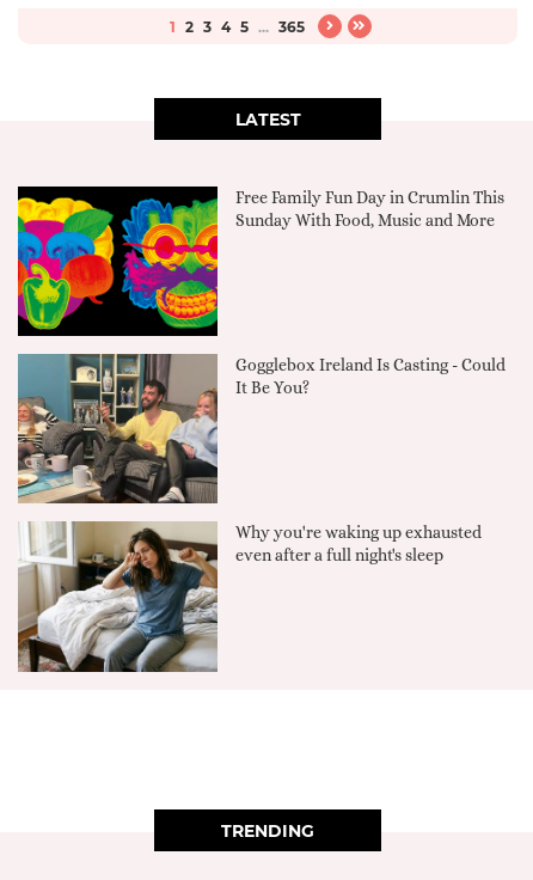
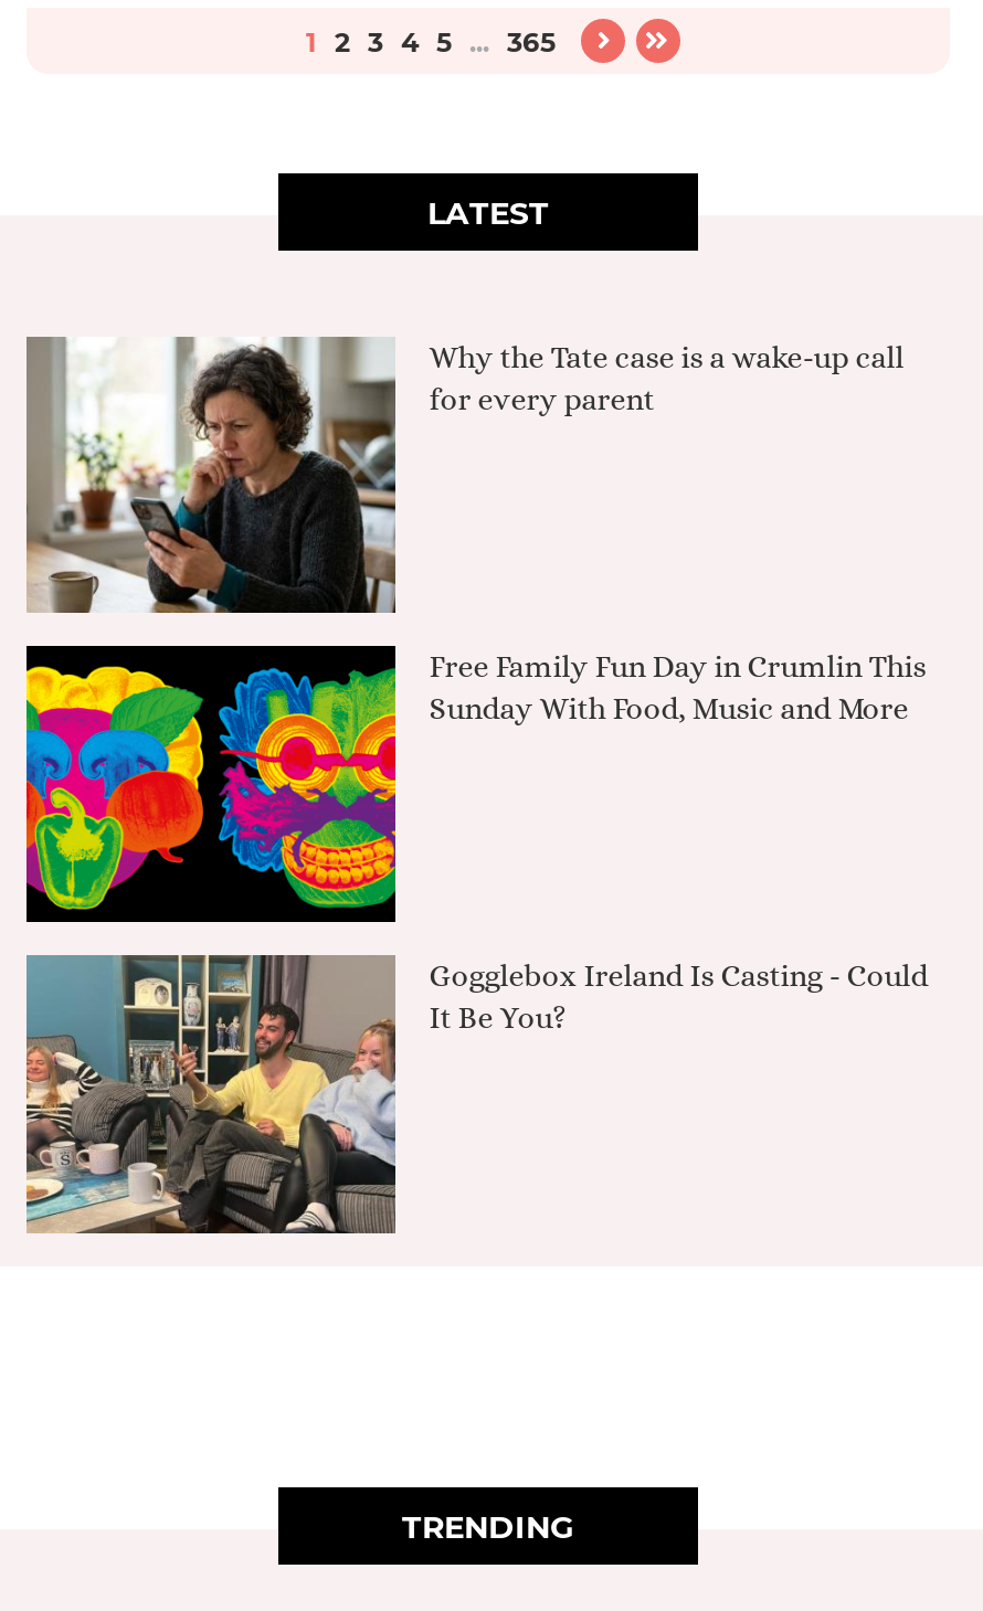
none -> [24,337,904,615] [image] | Why the Tate case is a wake-up call | for every parent
moved [17,187,506,397] -> [24,648,928,1035]: [image] | Free Family Fun Day in Crumlin This | Sunday With Food, Music and More | Gogglebox Ireland Is Casting - Could | It Be You?
moved [16,352,220,507] -> [22,951,400,1238]: [image]
[17,521,482,673] [image] | Why you're waking up exhausted | even after a full night's sleep -> none

